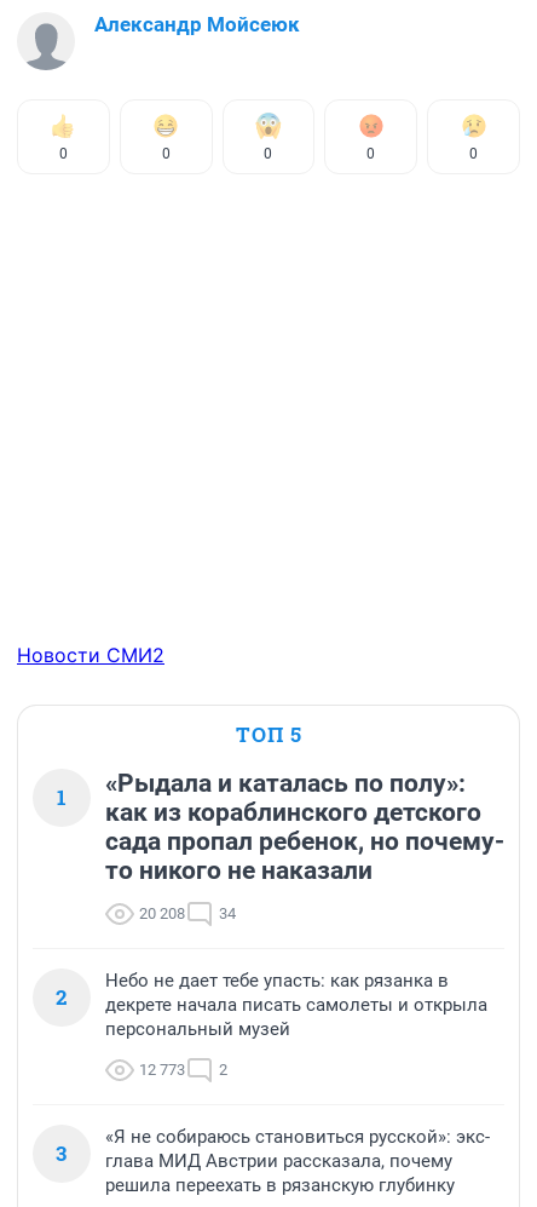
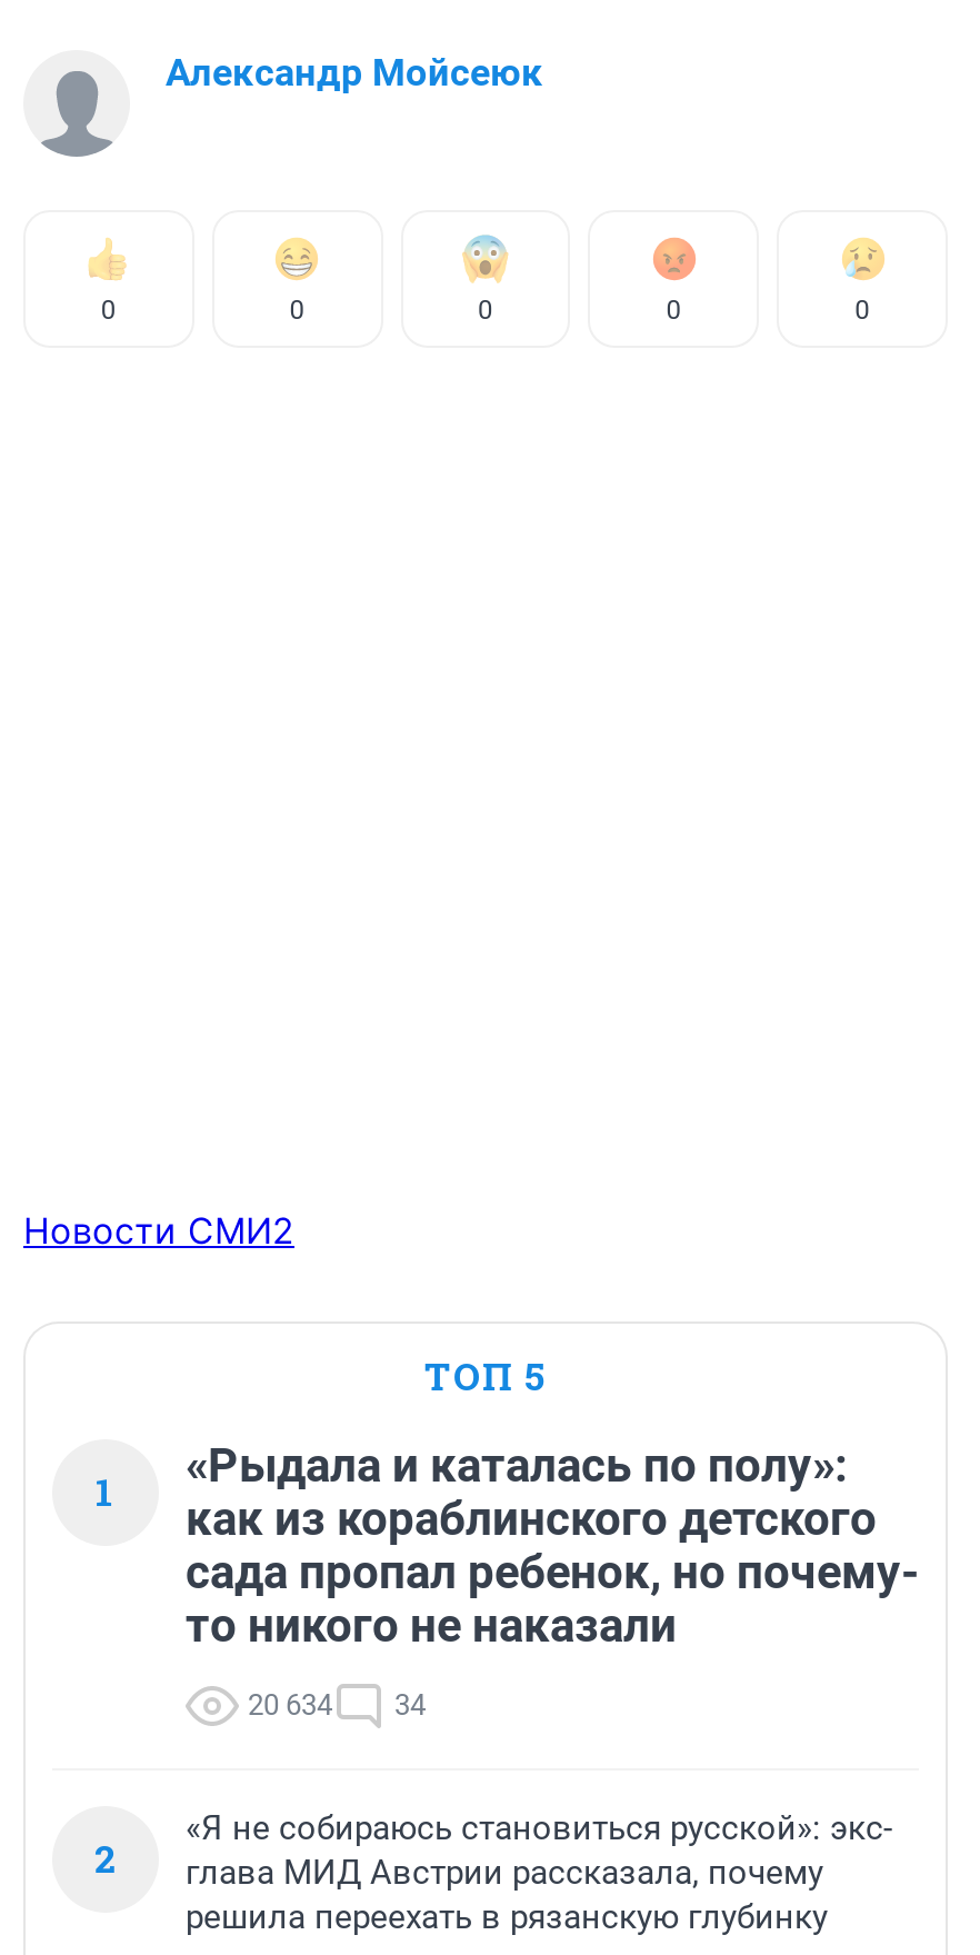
[139,904,236,922] 20 208 34 -> [248,1688,426,1721] 20 634 34
[56,969,487,1167] Небо не дает тебе упасть: как рязанка в | декрете начала писать самолеты и открыла | персональный музей | 12 773 | 2 | 3 -> none

